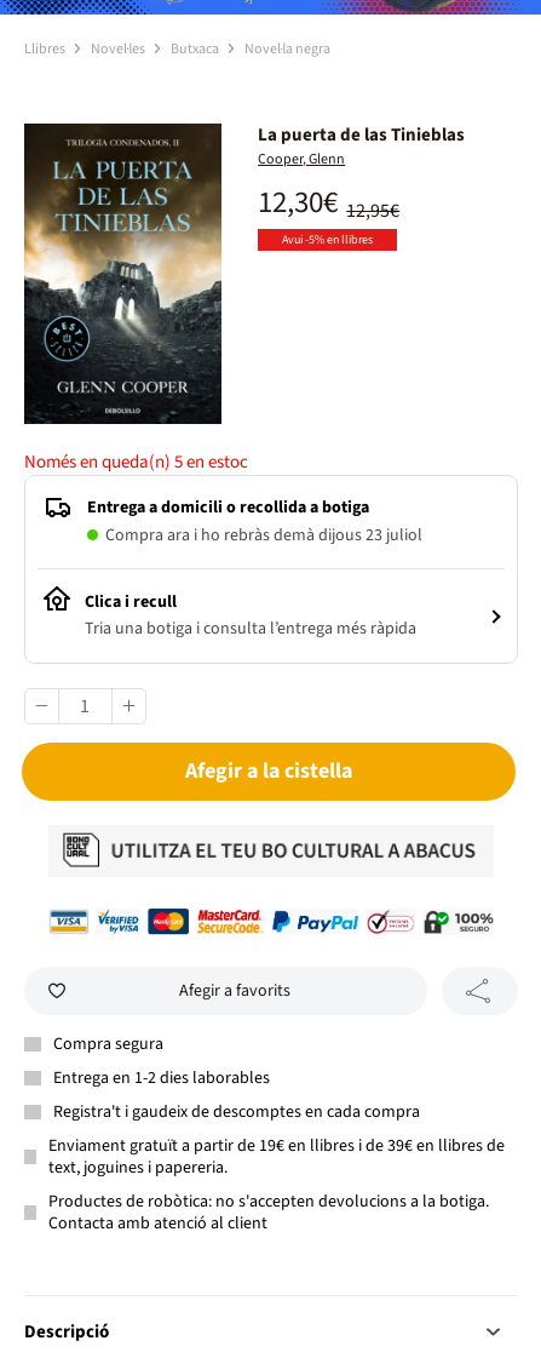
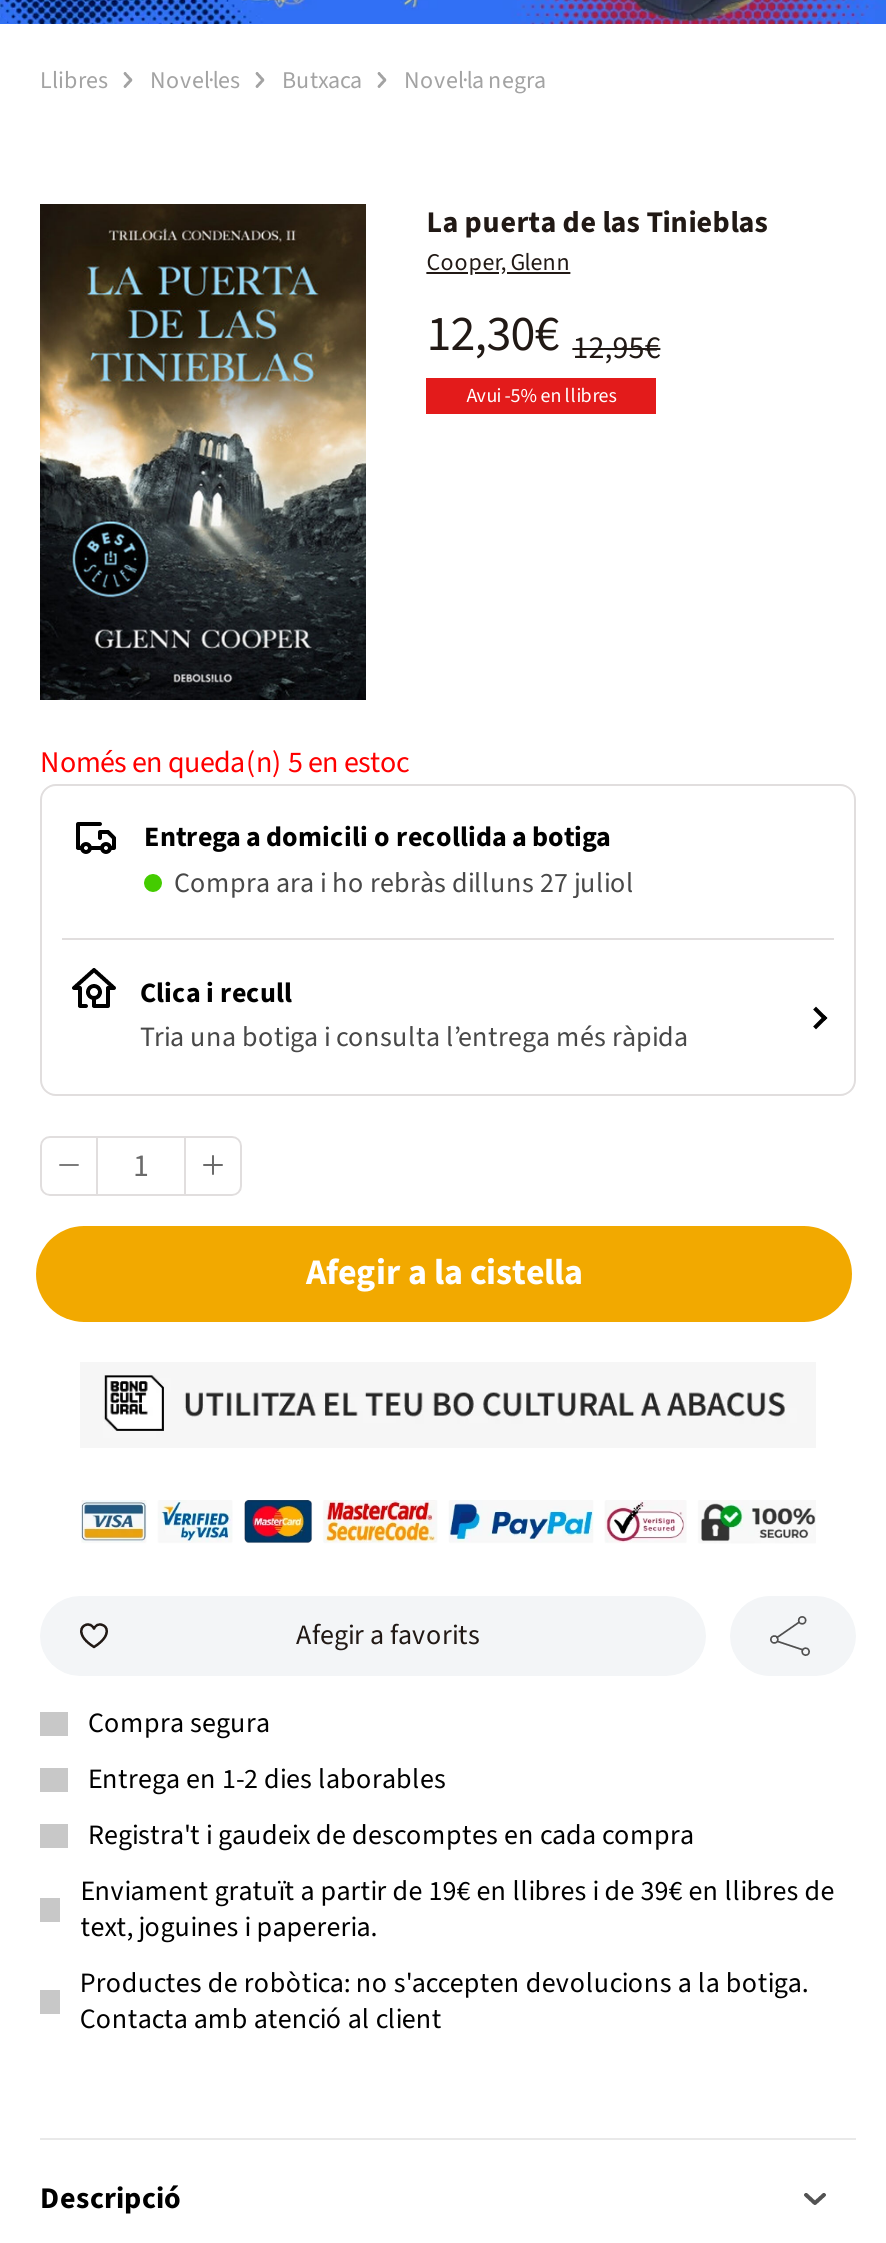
[105,524,422,548] Compra ara i ho rebràs demà dijous 23 juliol -> [174,865,634,905] Compra ara i ho rebràs dilluns 27 juliol

